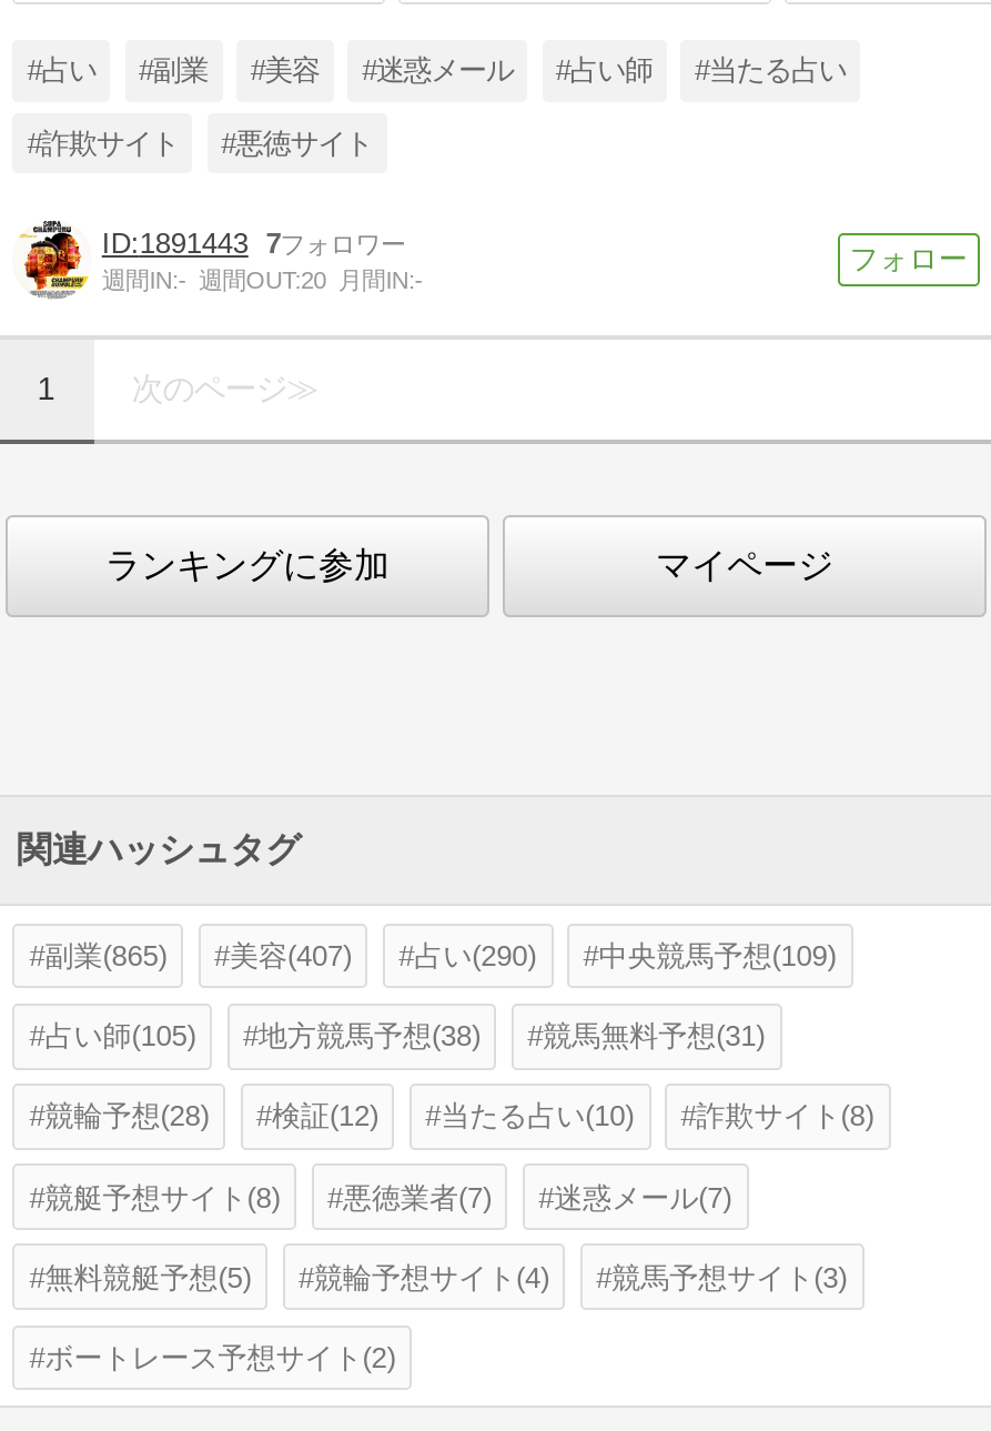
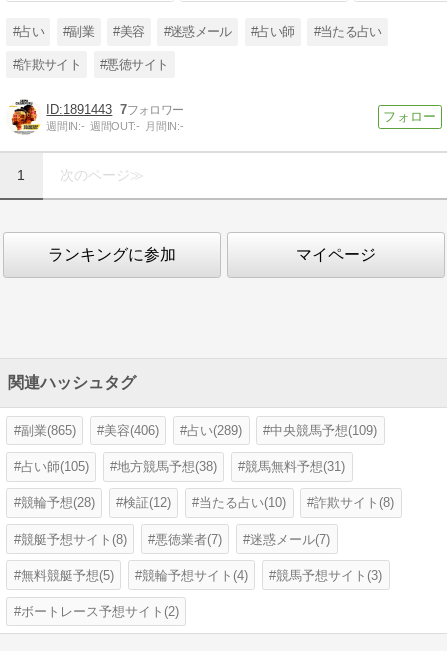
[102,267,423,294] 週間IN:- 週間OUT:20 月間IN:- -> [46,120,183,132] 週間IN:- 週間OUT:- 月間IN:-
[230,939,352,973] 美容(407) -> [104,423,159,438] 美容(406)
[414,939,536,973] 占い(290) -> [187,423,242,438] 占い(289)

